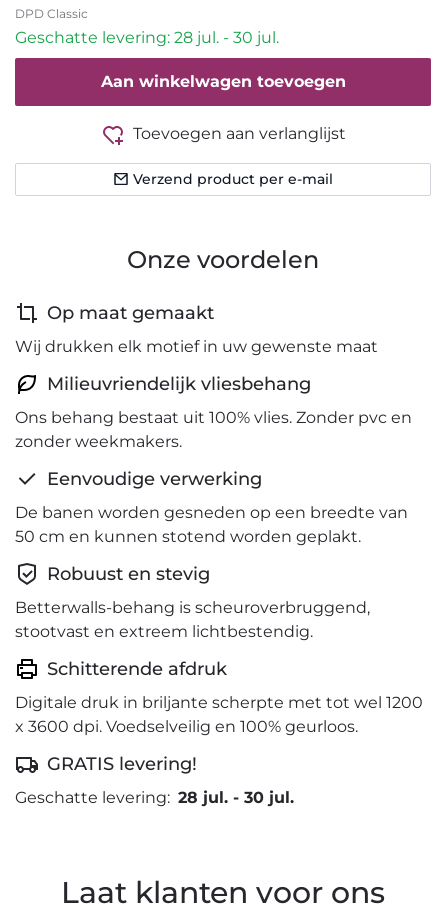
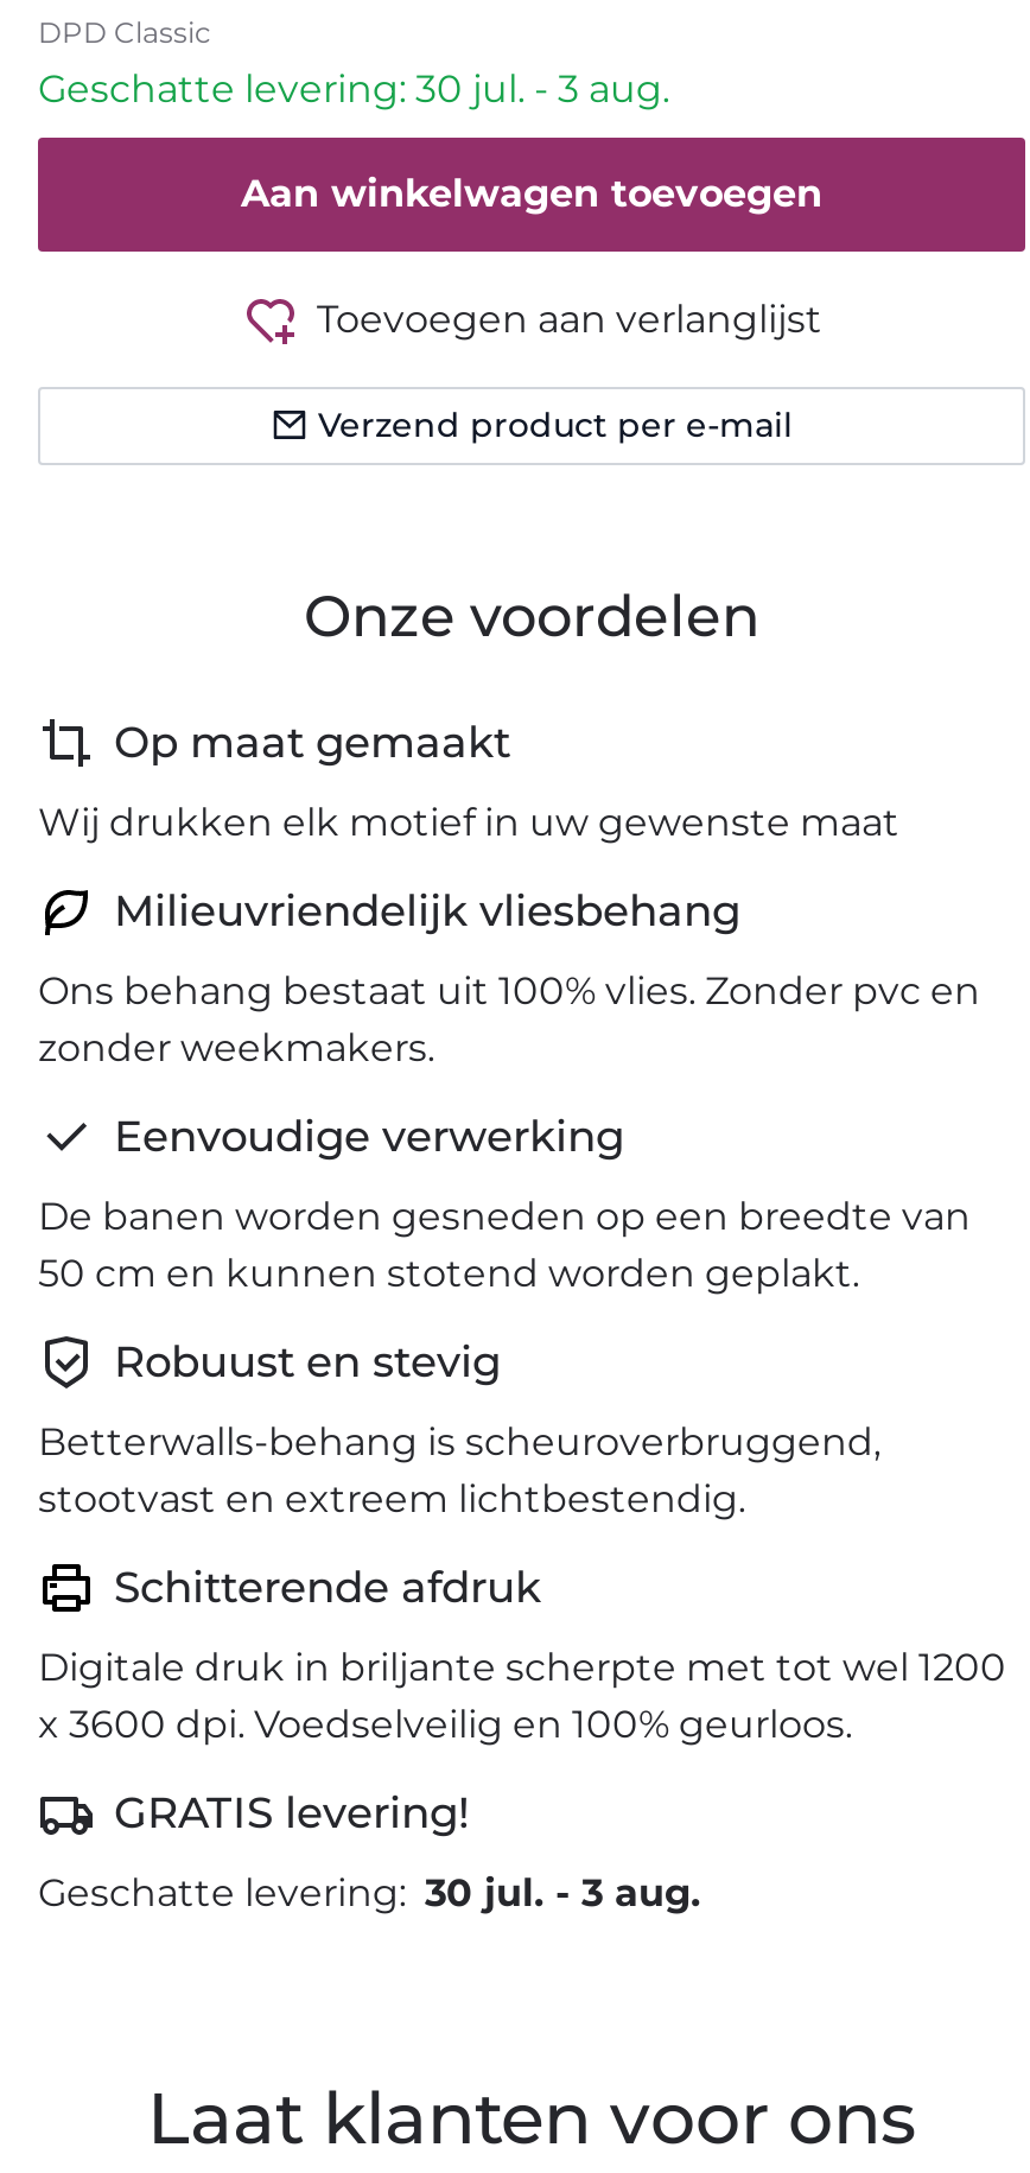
[15,28,279,47] Geschatte levering: 28 jul. - 30 jul. -> [38,66,669,112] Geschatte levering: 30 jul. - 3 aug.
[15,788,294,807] Geschatte levering: 28 jul. - 30 jul. -> [38,1870,700,1915] Geschatte levering: 30 jul. - 3 aug.

